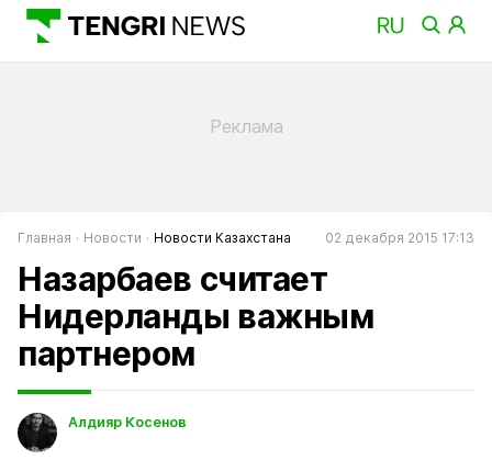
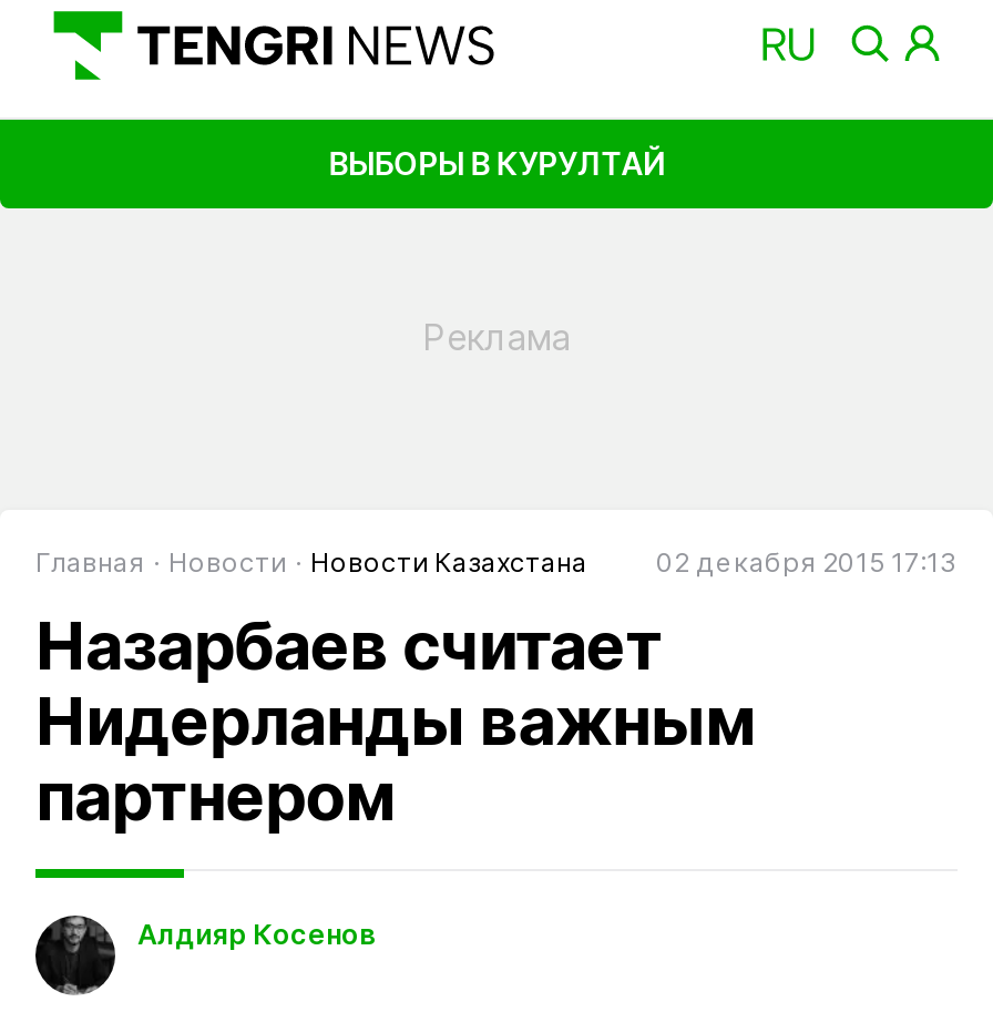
none -> [328,143,665,181] ВЫБОРЫ В КУРУЛТАЙ

